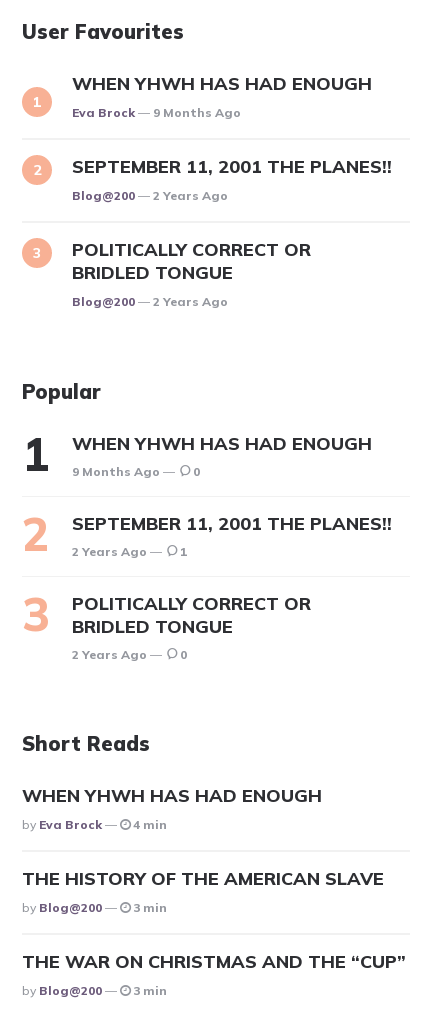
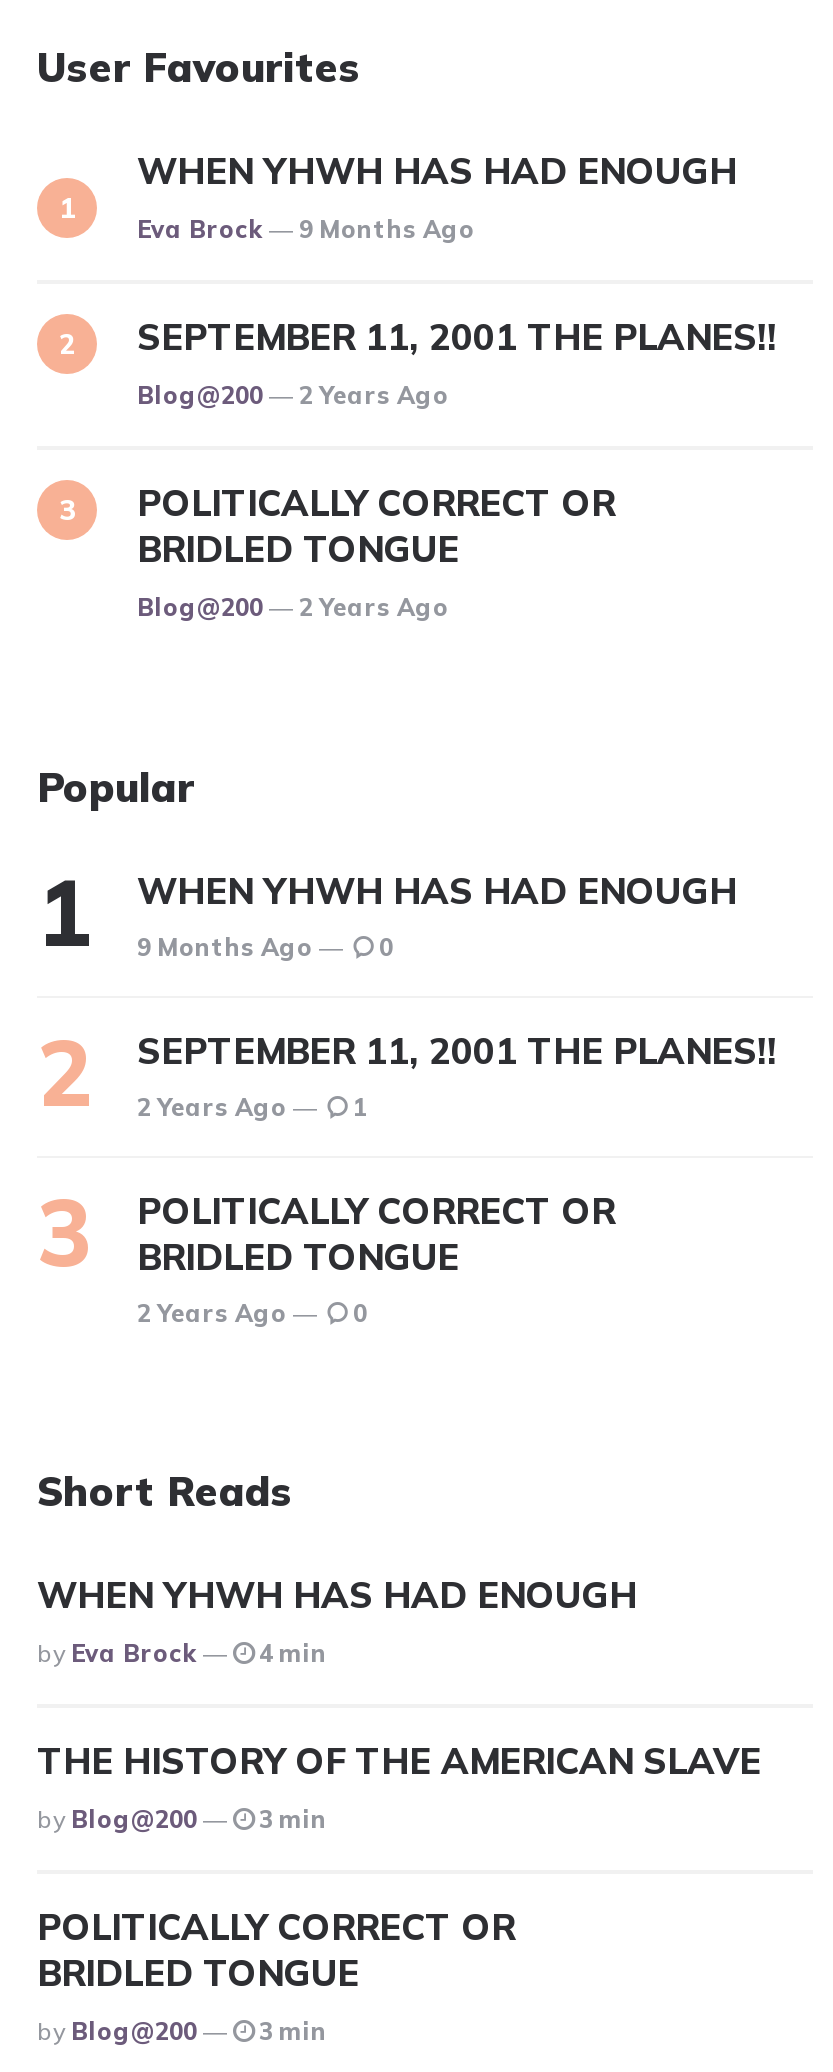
[22,950,406,973] THE WAR ON CHRISTMAS AND THE “CUP” -> [37,1904,515,1996] POLITICALLY CORRECT OR | BRIDLED TONGUE

